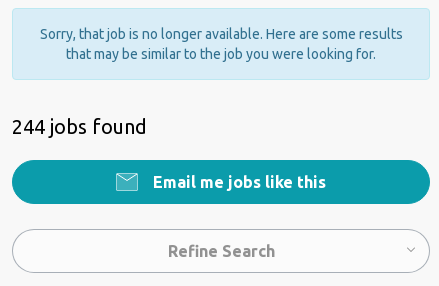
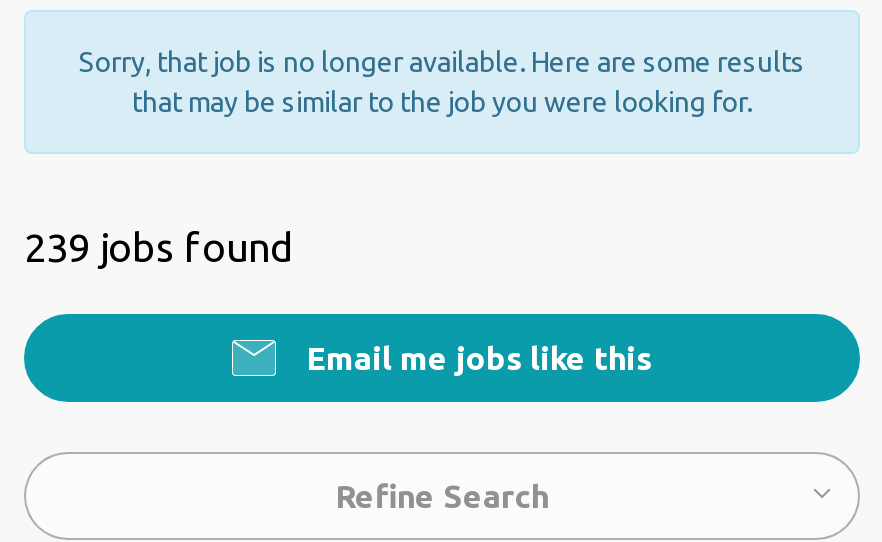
[12,115,147,138] 244 jobs found -> [24,224,294,270] 239 jobs found

